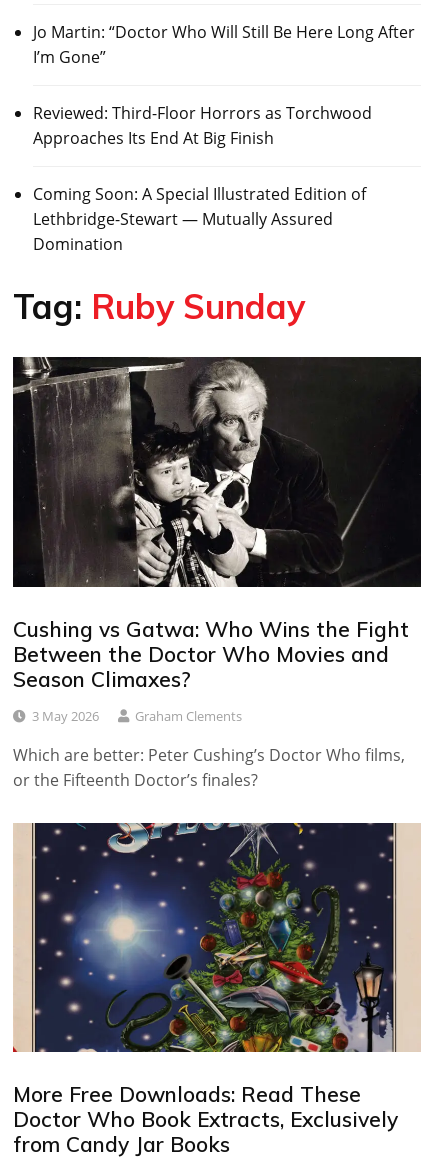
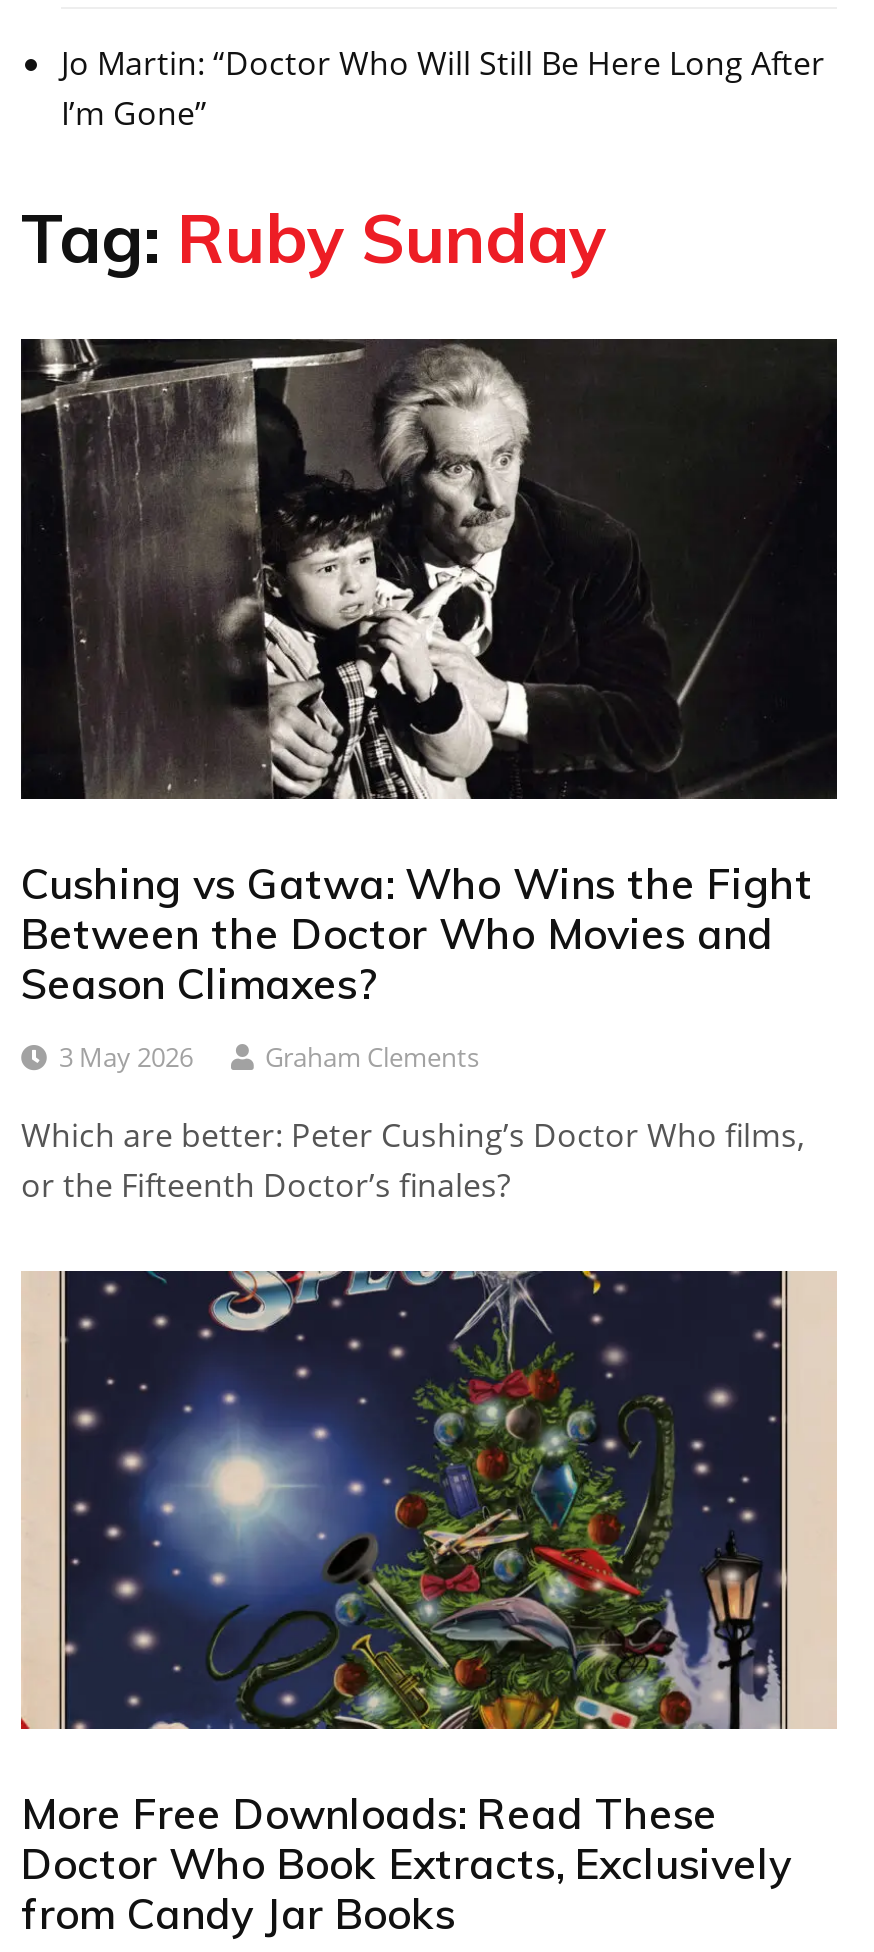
[33,102,372,255] Reviewed: Third-Floor Horrors as Torchwood | Approaches Its End At Big Finish | Coming Soon: A Special Illustrated Edition of | Lethbridge-Stewart — Mutually Assured | Domination -> none

